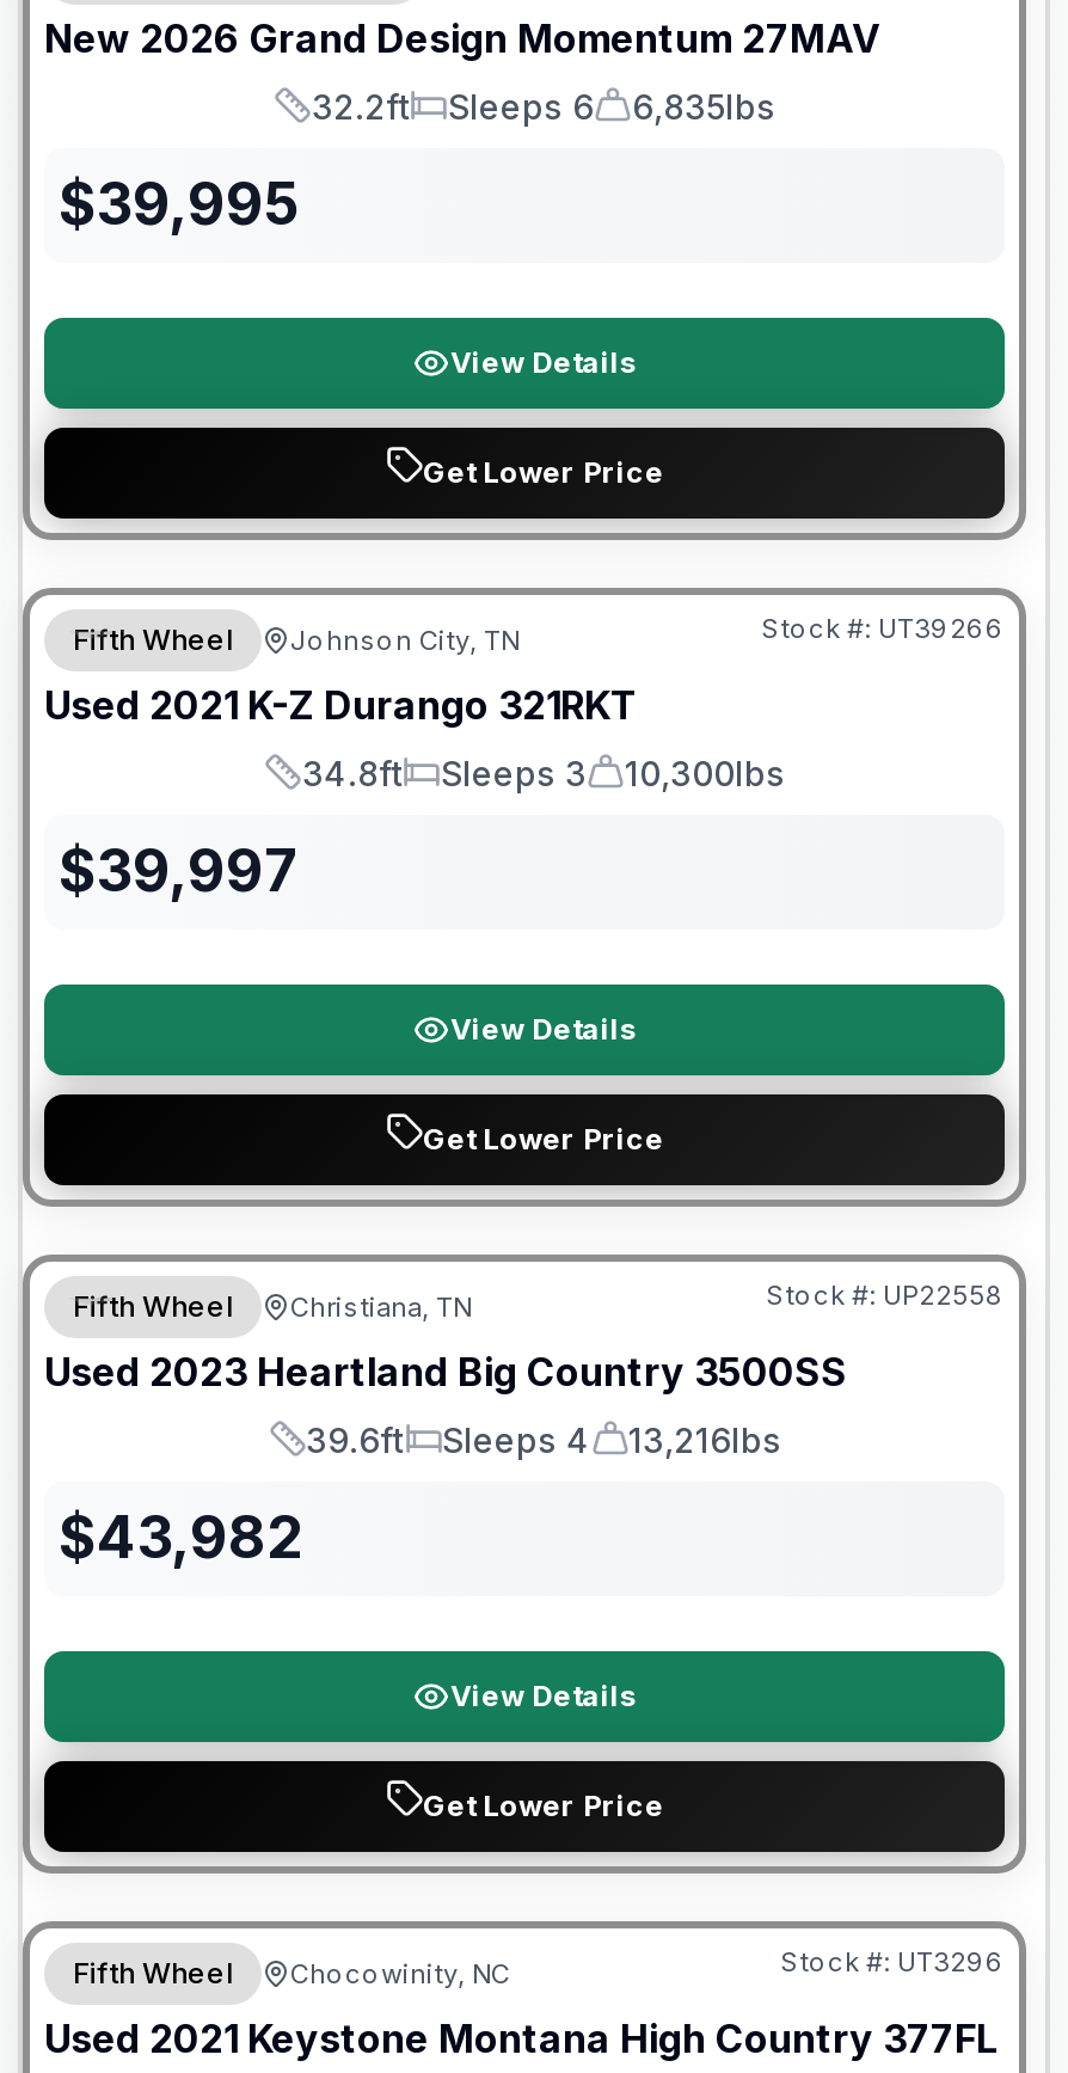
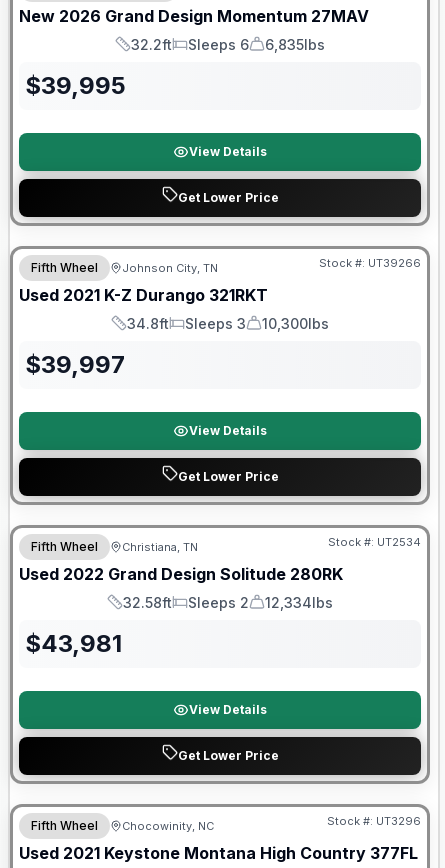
[766,1278,1005,1312] Stock #: UP22558 -> [328,535,421,549] Stock #: UT2534
[44,1348,847,1396] Used 2023 Heartland Big Country 3500SS -> [19,564,343,584] Used 2022 Grand Design Solitude 280RK
[306,1418,404,1459] 39.6ft -> [123,593,172,610] 32.58ft
[442,1418,590,1459] Sleeps 4 -> [188,593,249,610] Sleeps 2
[628,1418,781,1459] 13,216lbs -> [265,593,333,610] 12,334lbs
[59,1503,302,1572] $43,982 -> [25,629,122,658] $43,981

